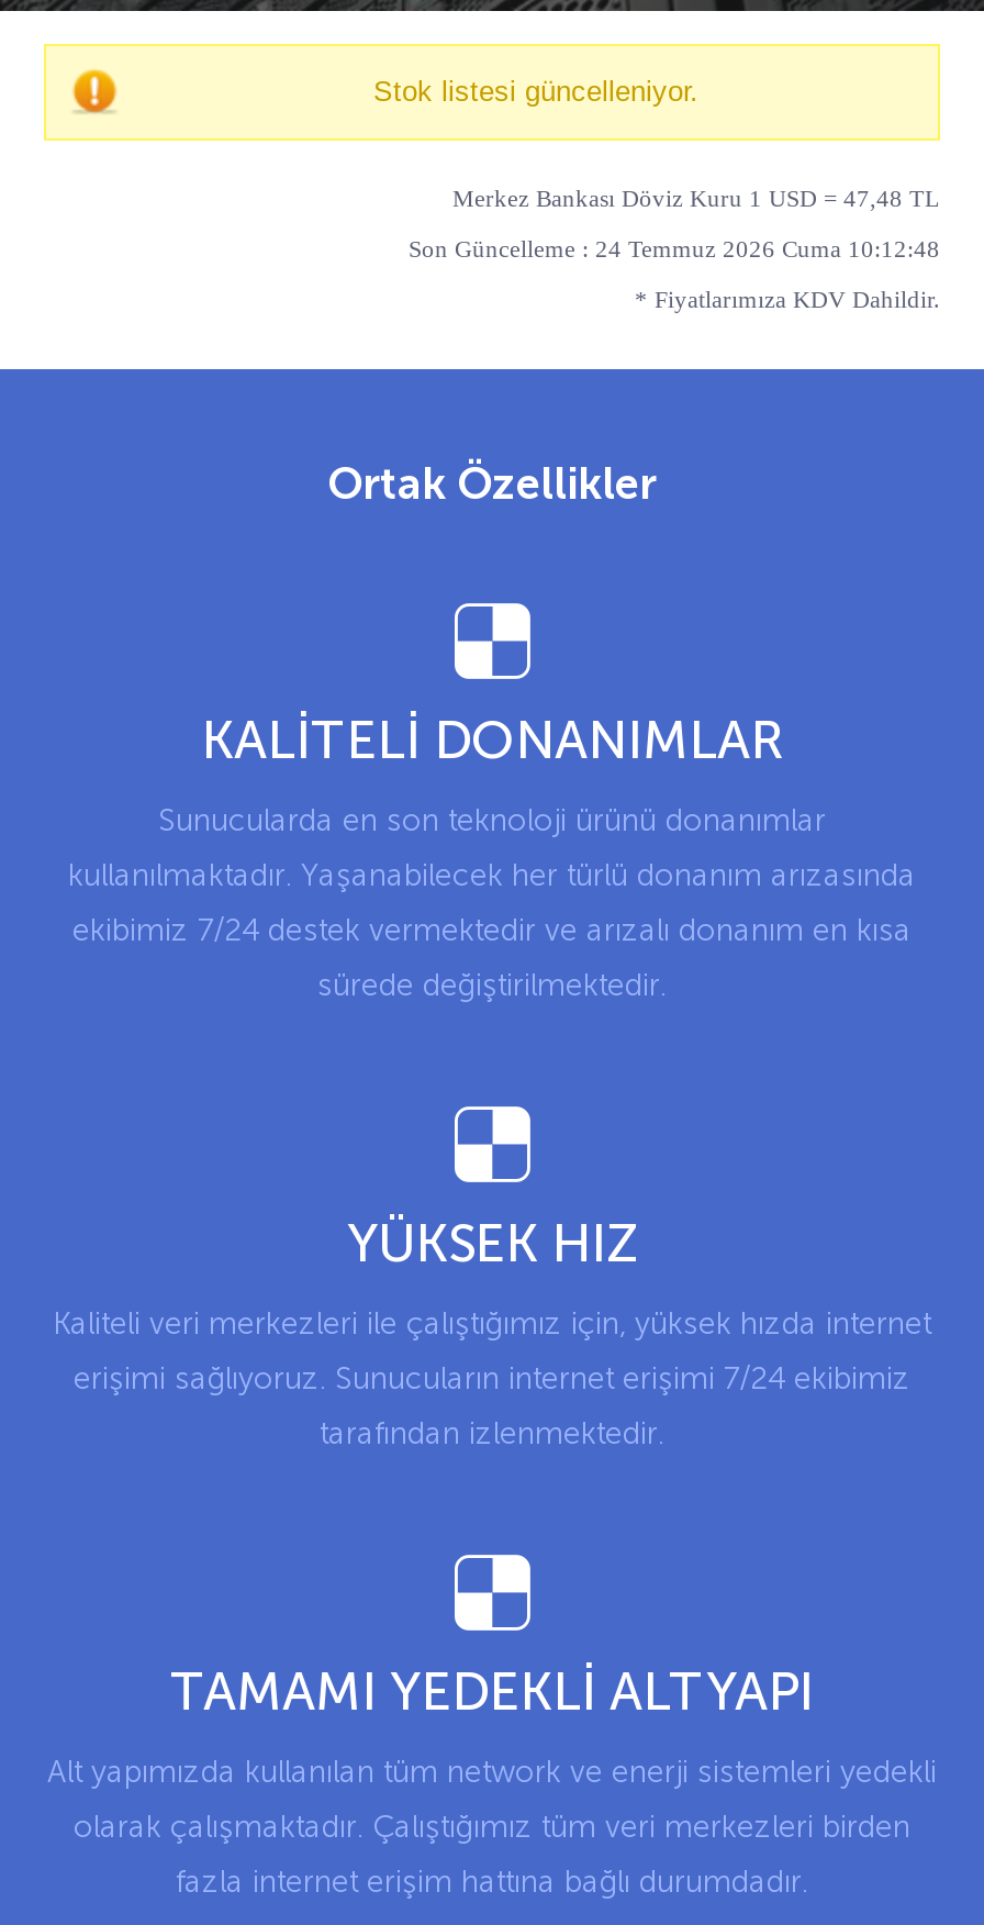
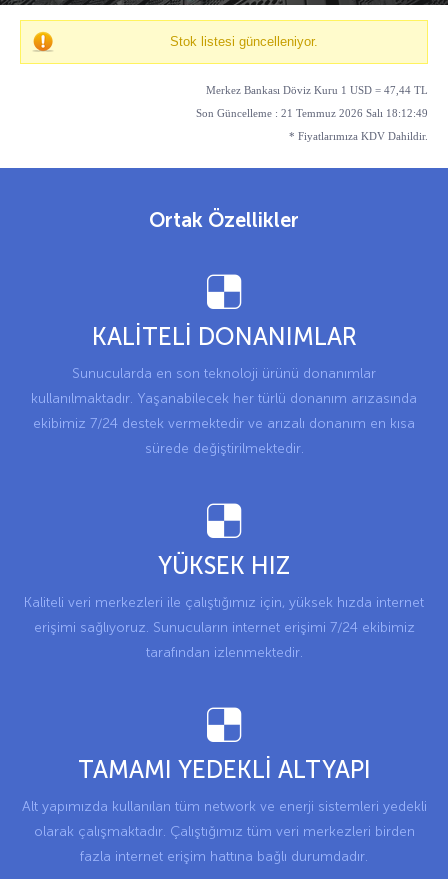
[452,185,940,211] Merkez Bankası Döviz Kuru 1 USD = 47,48 TL -> [206,84,428,96] Merkez Bankası Döviz Kuru 1 USD = 47,44 TL
[409,235,940,262] Son Güncelleme : 24 Temmuz 2026 Cuma 10:12:48 -> [196,107,428,119] Son Güncelleme : 21 Temmuz 2026 Salı 18:12:49

